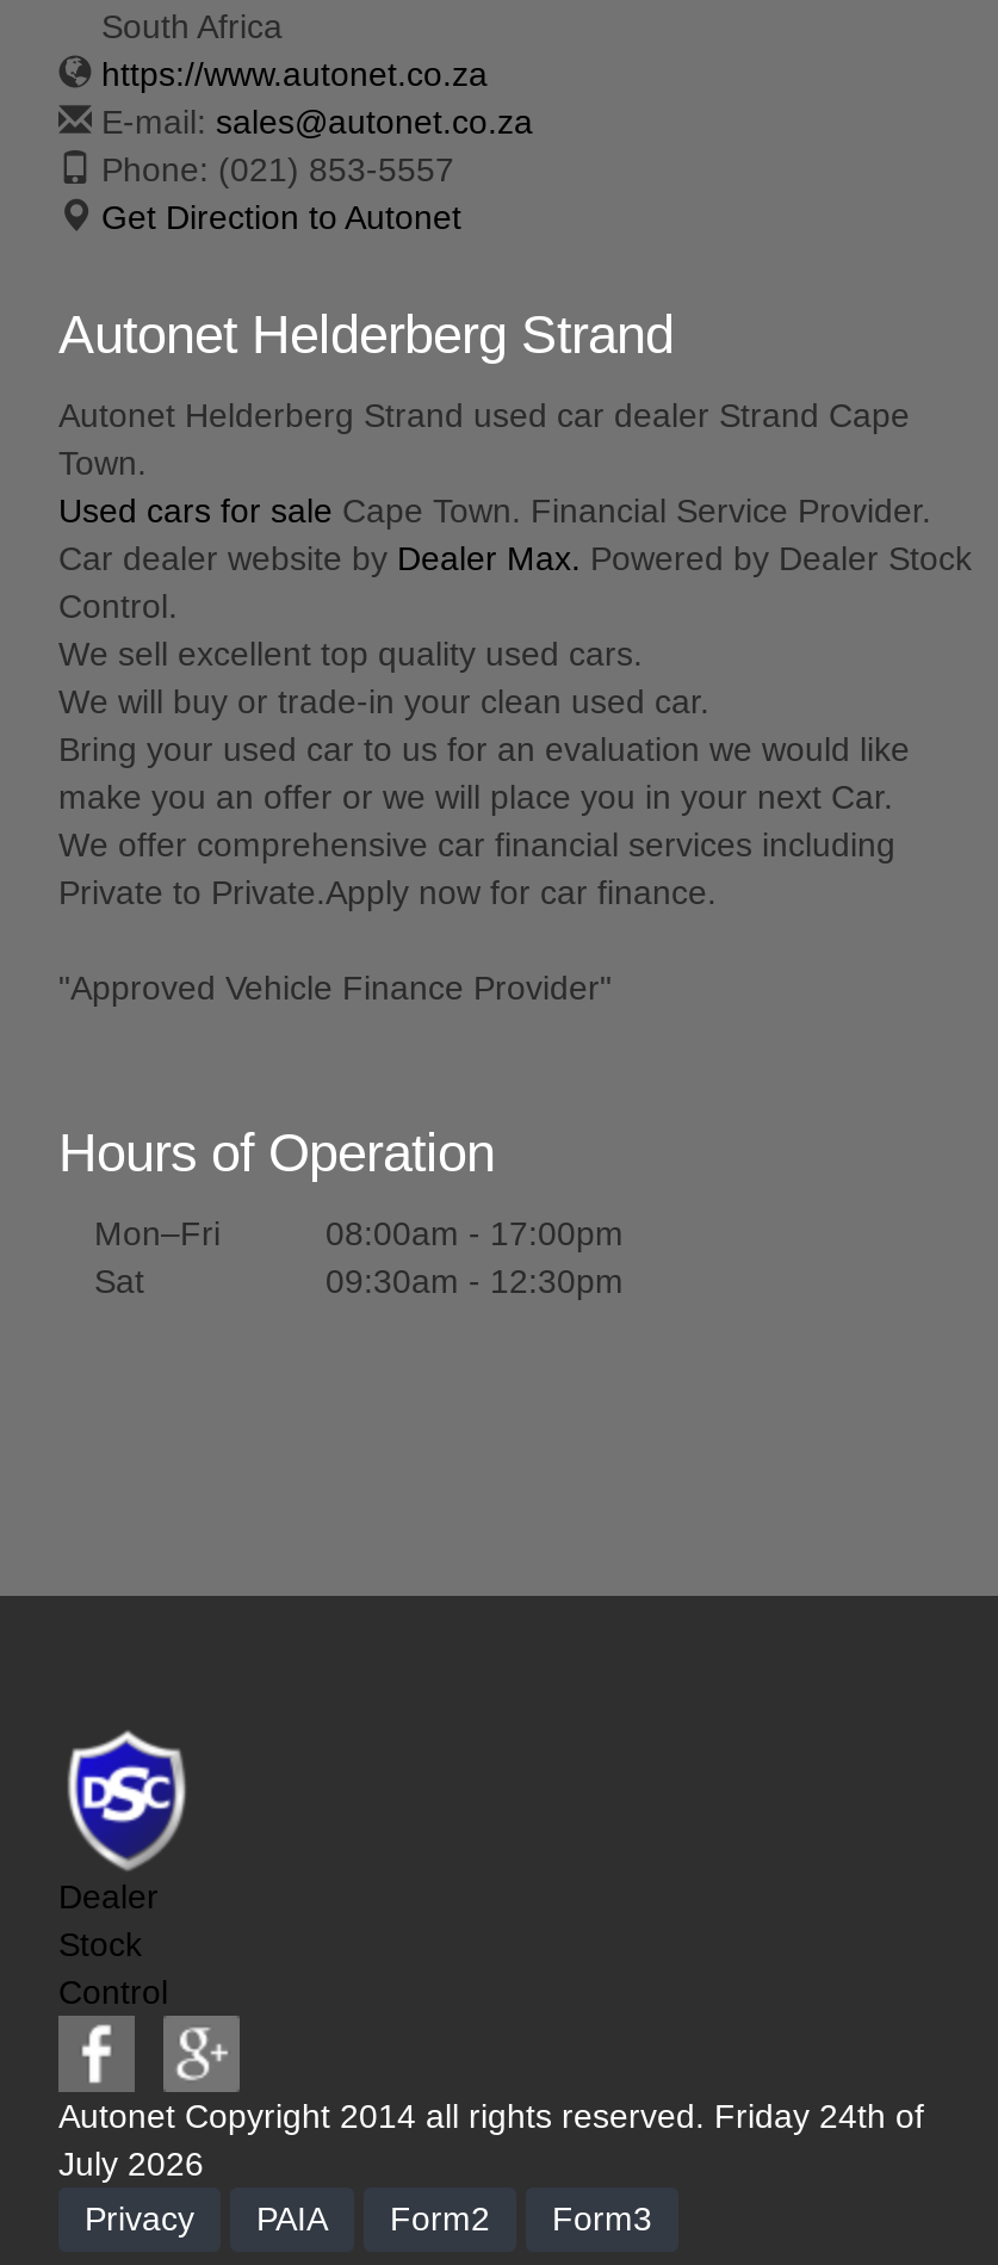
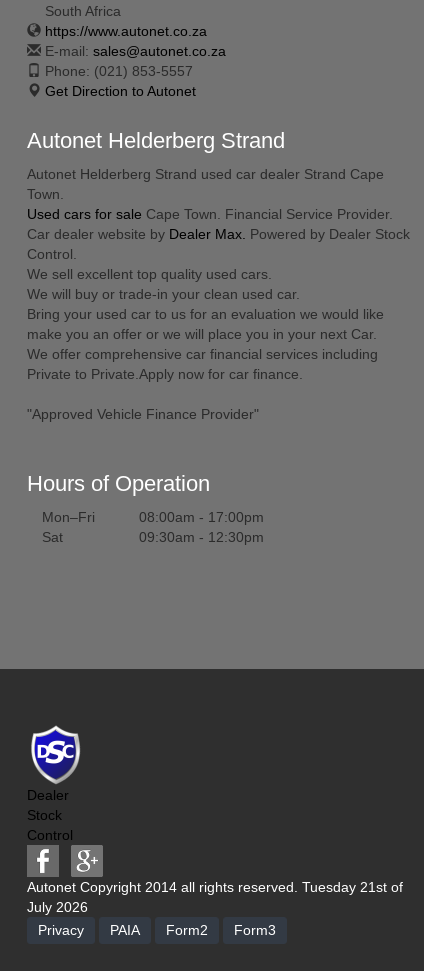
[58,2097,924,2135] Autonet Copyright 2014 all rights reserved. Friday 24th of -> [27,879,403,895] Autonet Copyright 2014 all rights reserved. Tuesday 21st of

